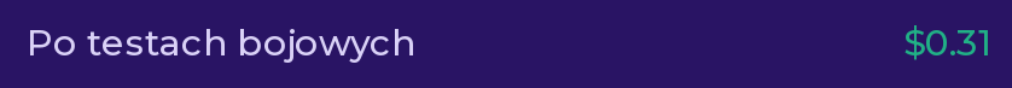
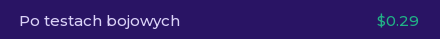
[903,19,993,65] $0.31 -> [377,11,419,30] $0.29

